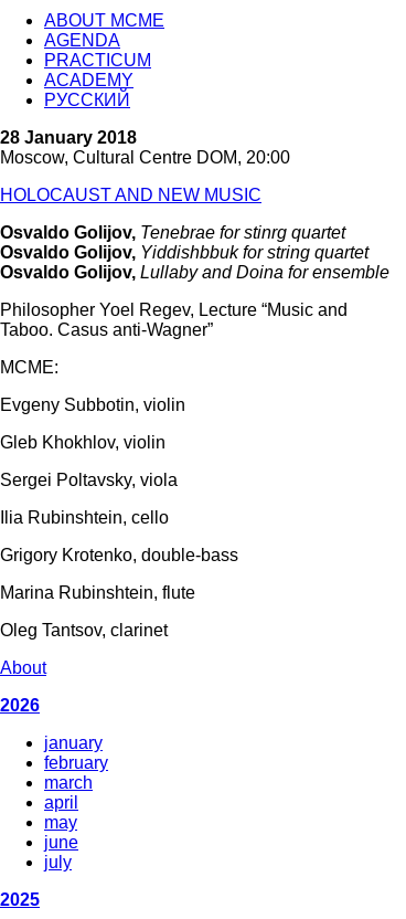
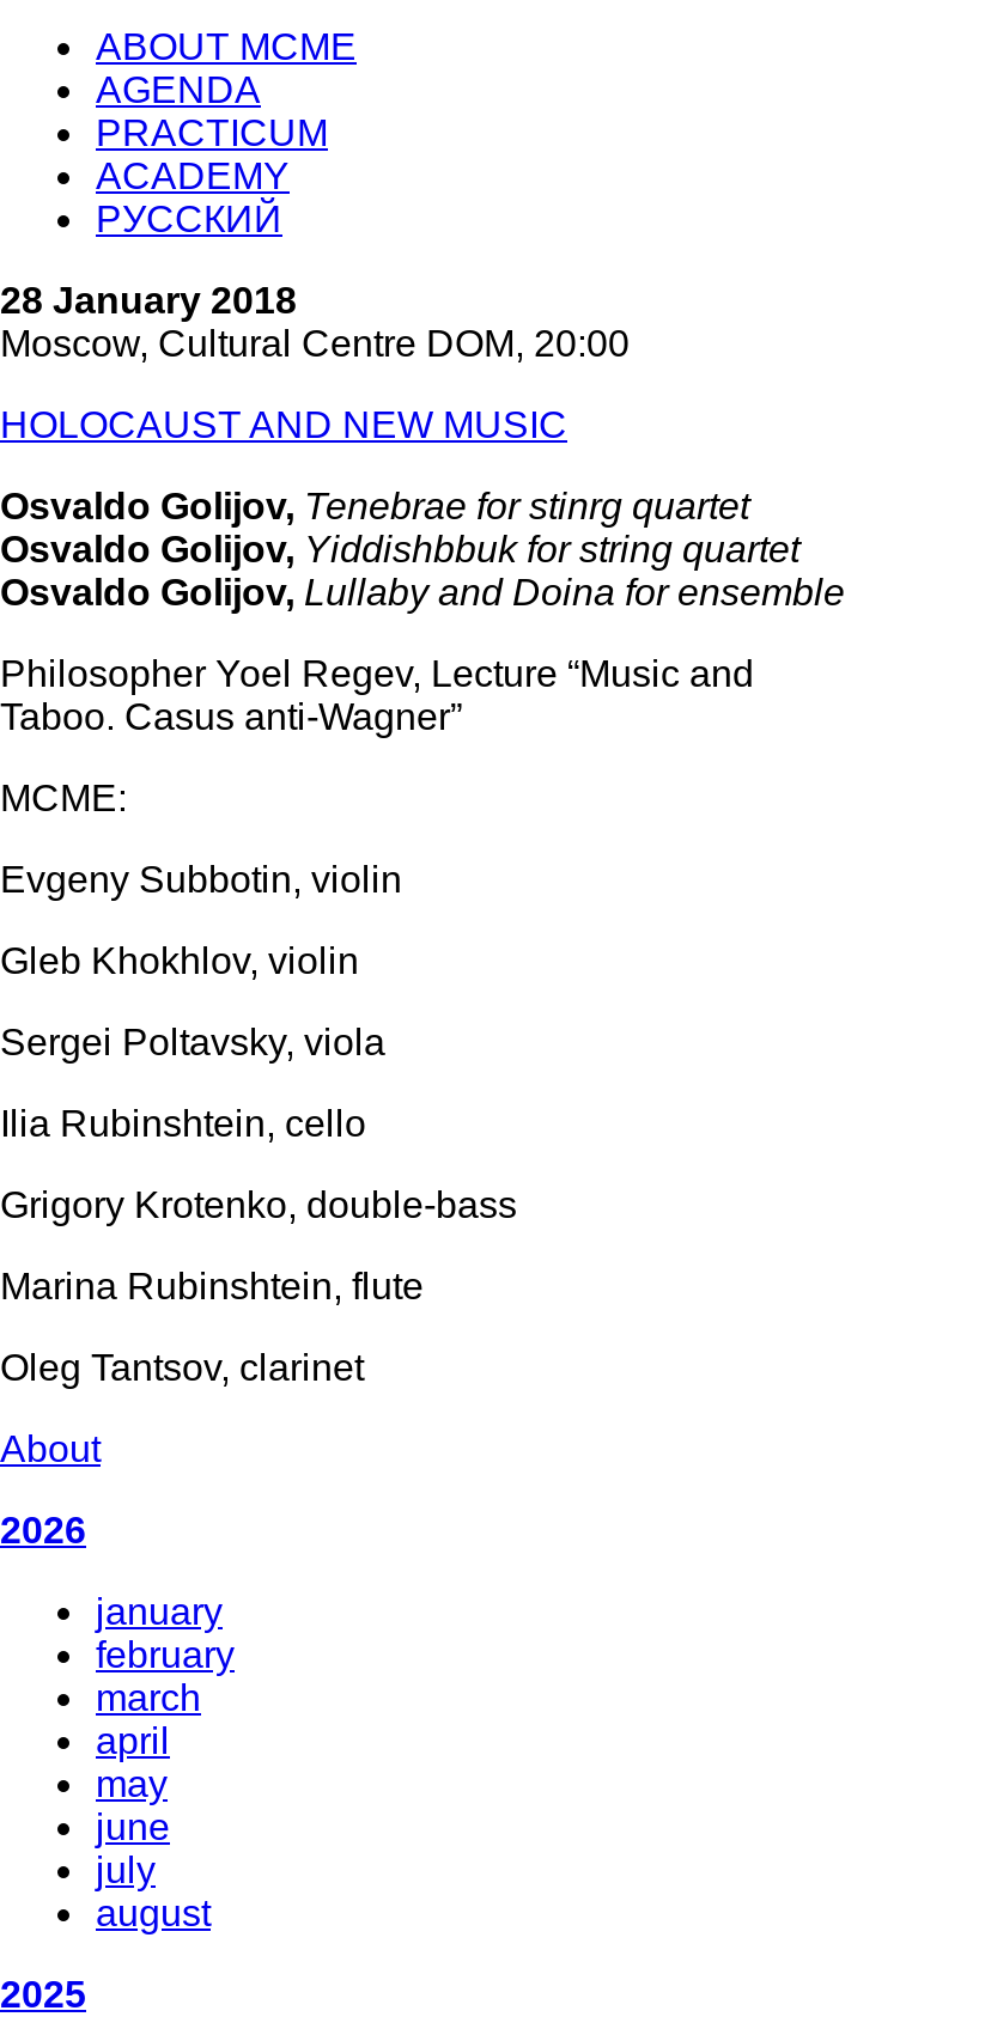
none -> [96,1892,211,1933] august

